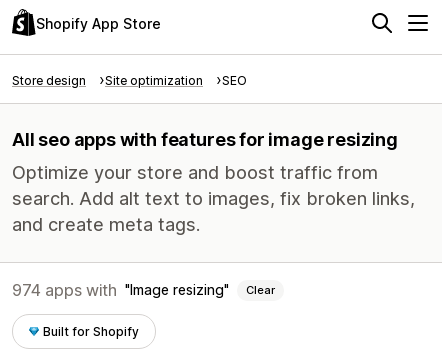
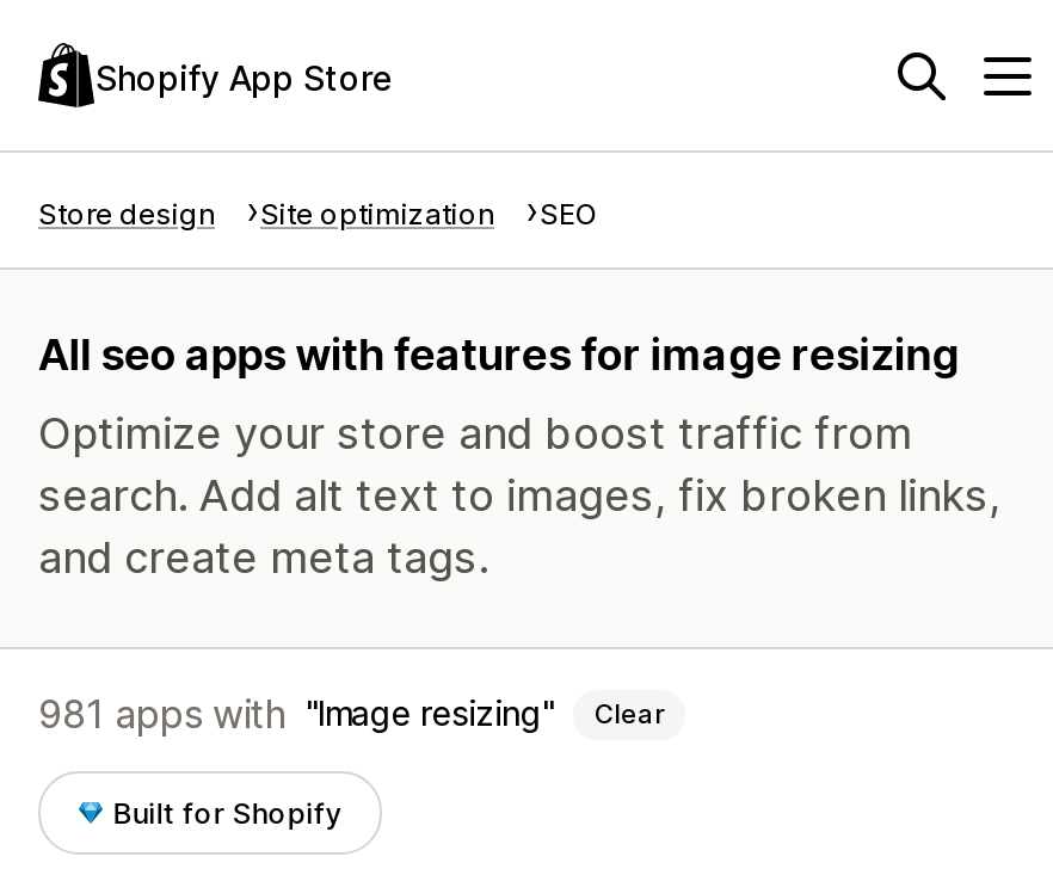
[12,280,275,300] 974 apps with Image resizing Clear -> [38,690,664,738] 981 apps with Image resizing Clear

